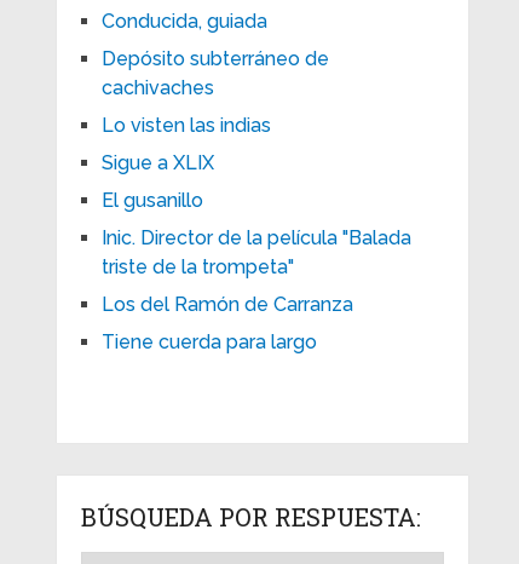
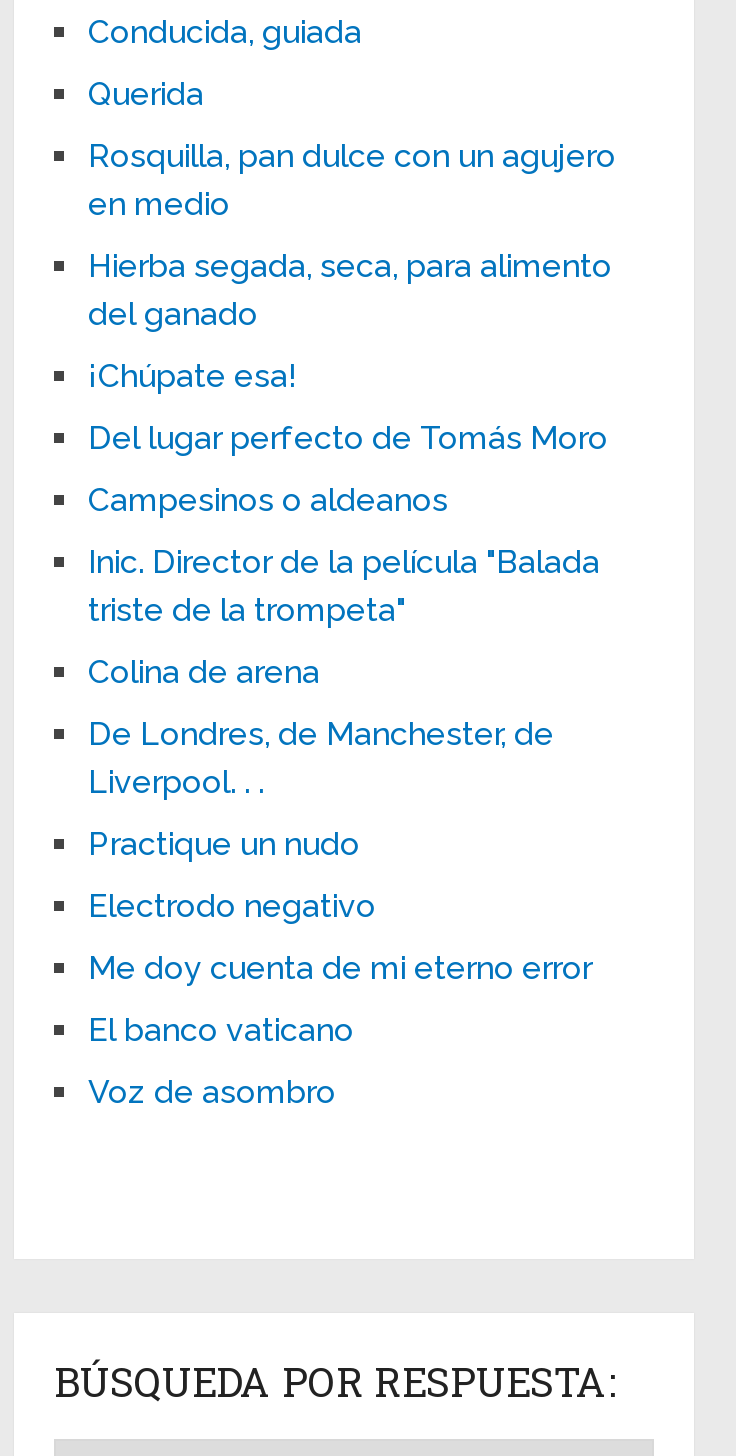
[102,47,329,212] Depósito subterráneo de | cachivaches | Lo visten las indias | Sigue a XLIX | El gusanillo -> [88,75,616,519] Querida | Rosquilla, pan dulce con un agujero | en medio | Hierba segada, seca, para alimento | del ganado | ¡Chúpate esa! | Del lugar perfecto de Tomás Moro | Campesinos o aldeanos
[102,293,353,353] Los del Ramón de Carranza | Tiene cuerda para largo -> [88,653,592,1111] Colina de arena | De Londres, de Manchester, de | Liverpool. . . | Practique un nudo | Electrodo negativo | Me doy cuenta de mi eterno error | El banco vaticano | Voz de asombro

